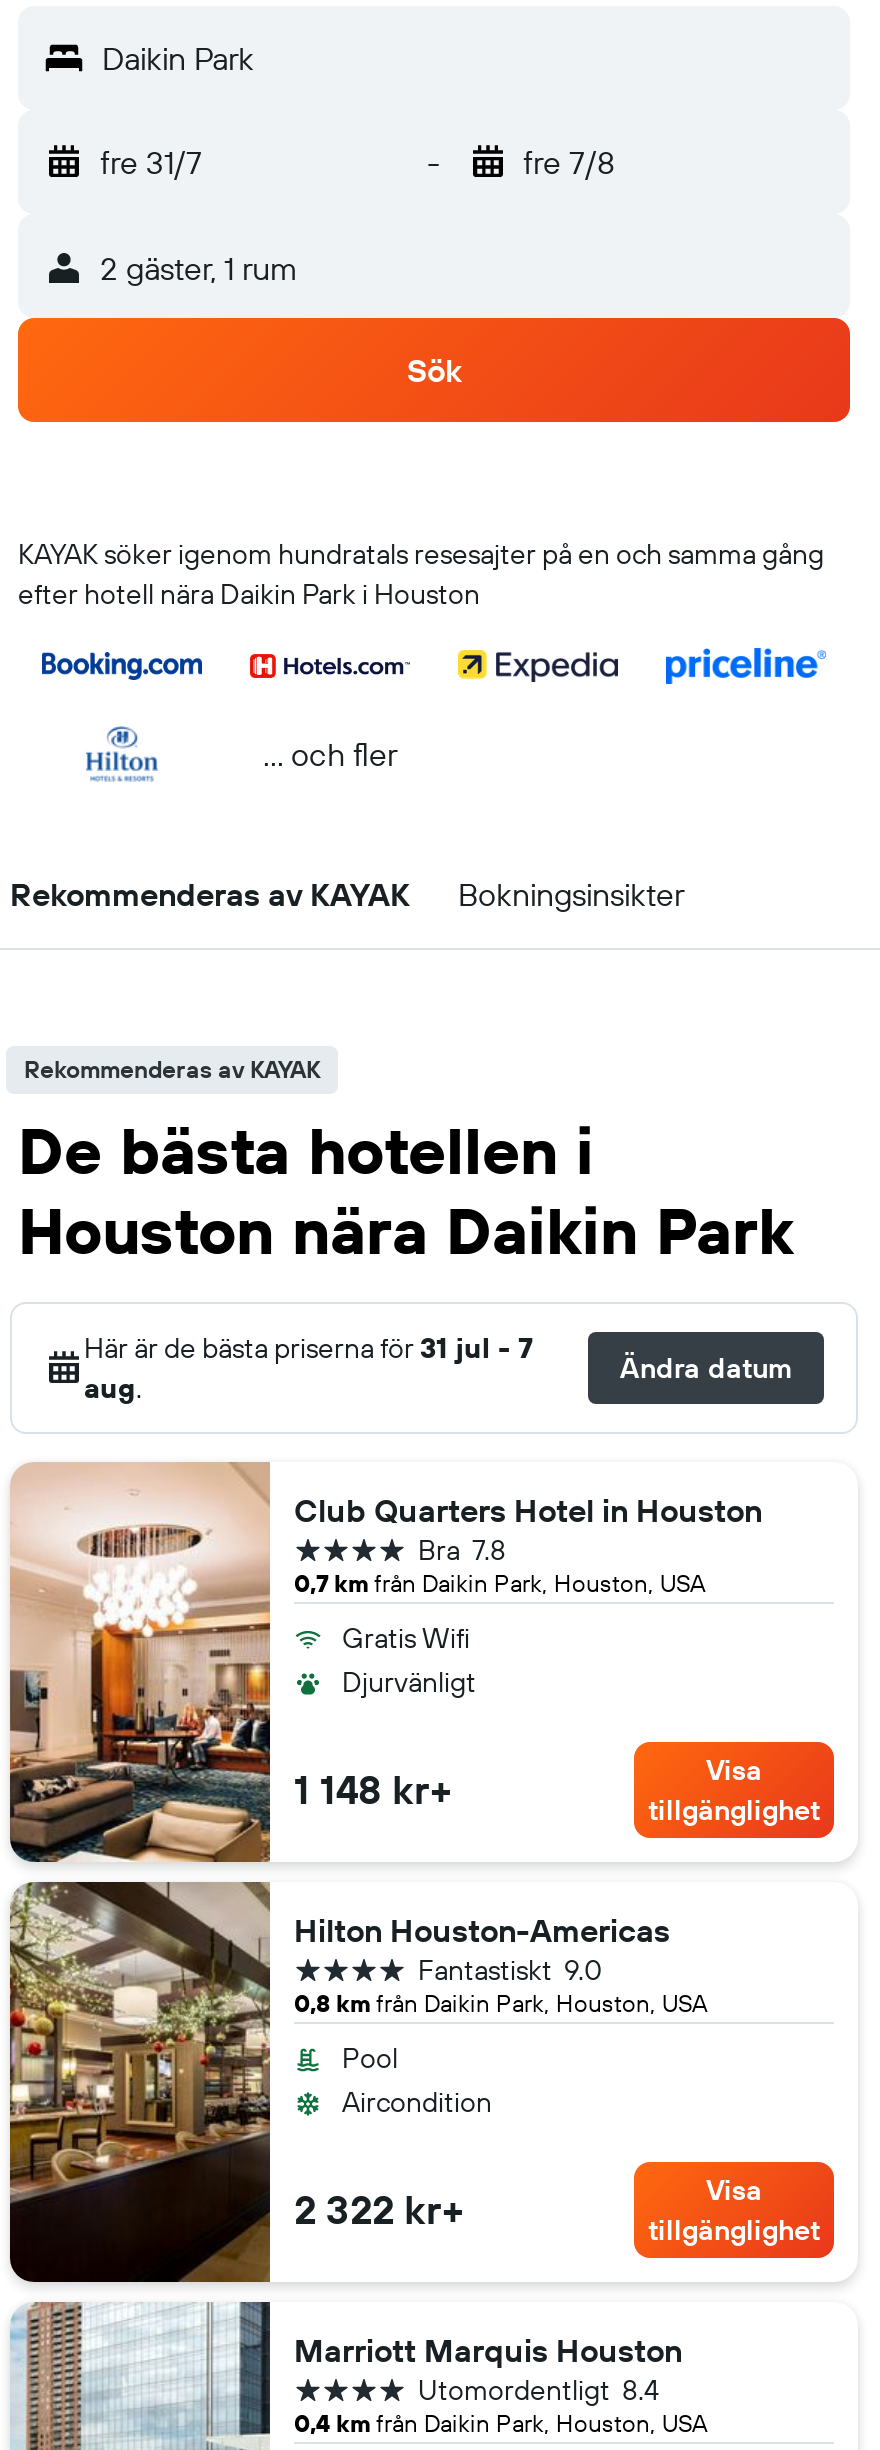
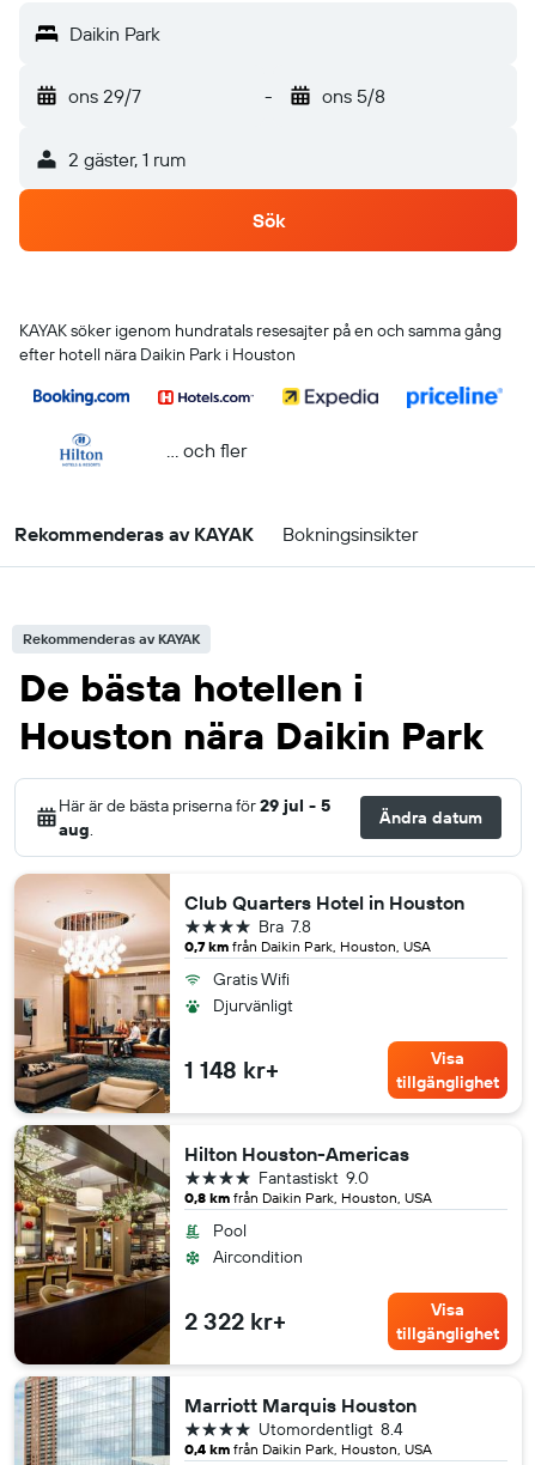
[100,142,202,182] fre 31/7 -> [68,84,141,108] ons 29/7
[523,142,615,182] fre 7/8 -> [321,84,385,108] ons 5/8
[84,1330,534,1366] Här är de bästa priserna för 31 jul - 7 -> [59,795,330,816] Här är de bästa priserna för 29 jul - 5

